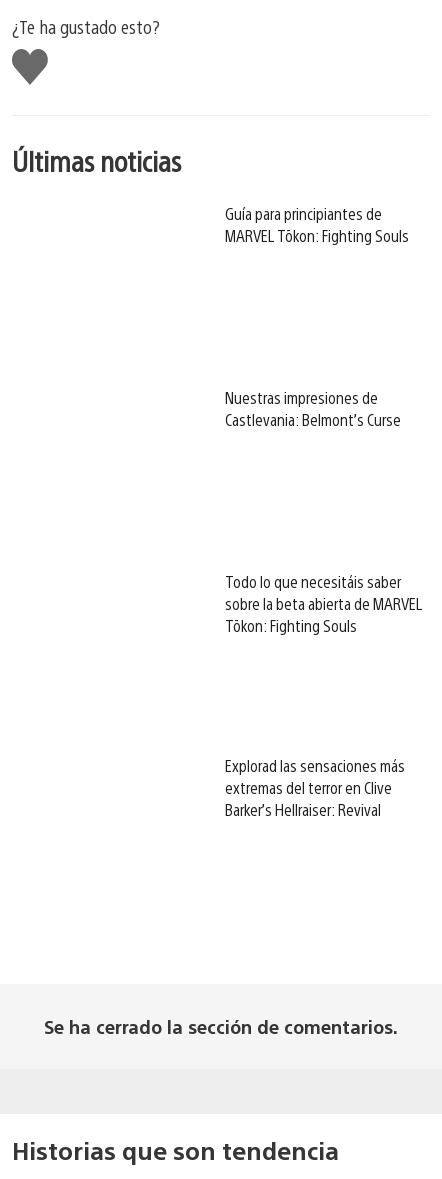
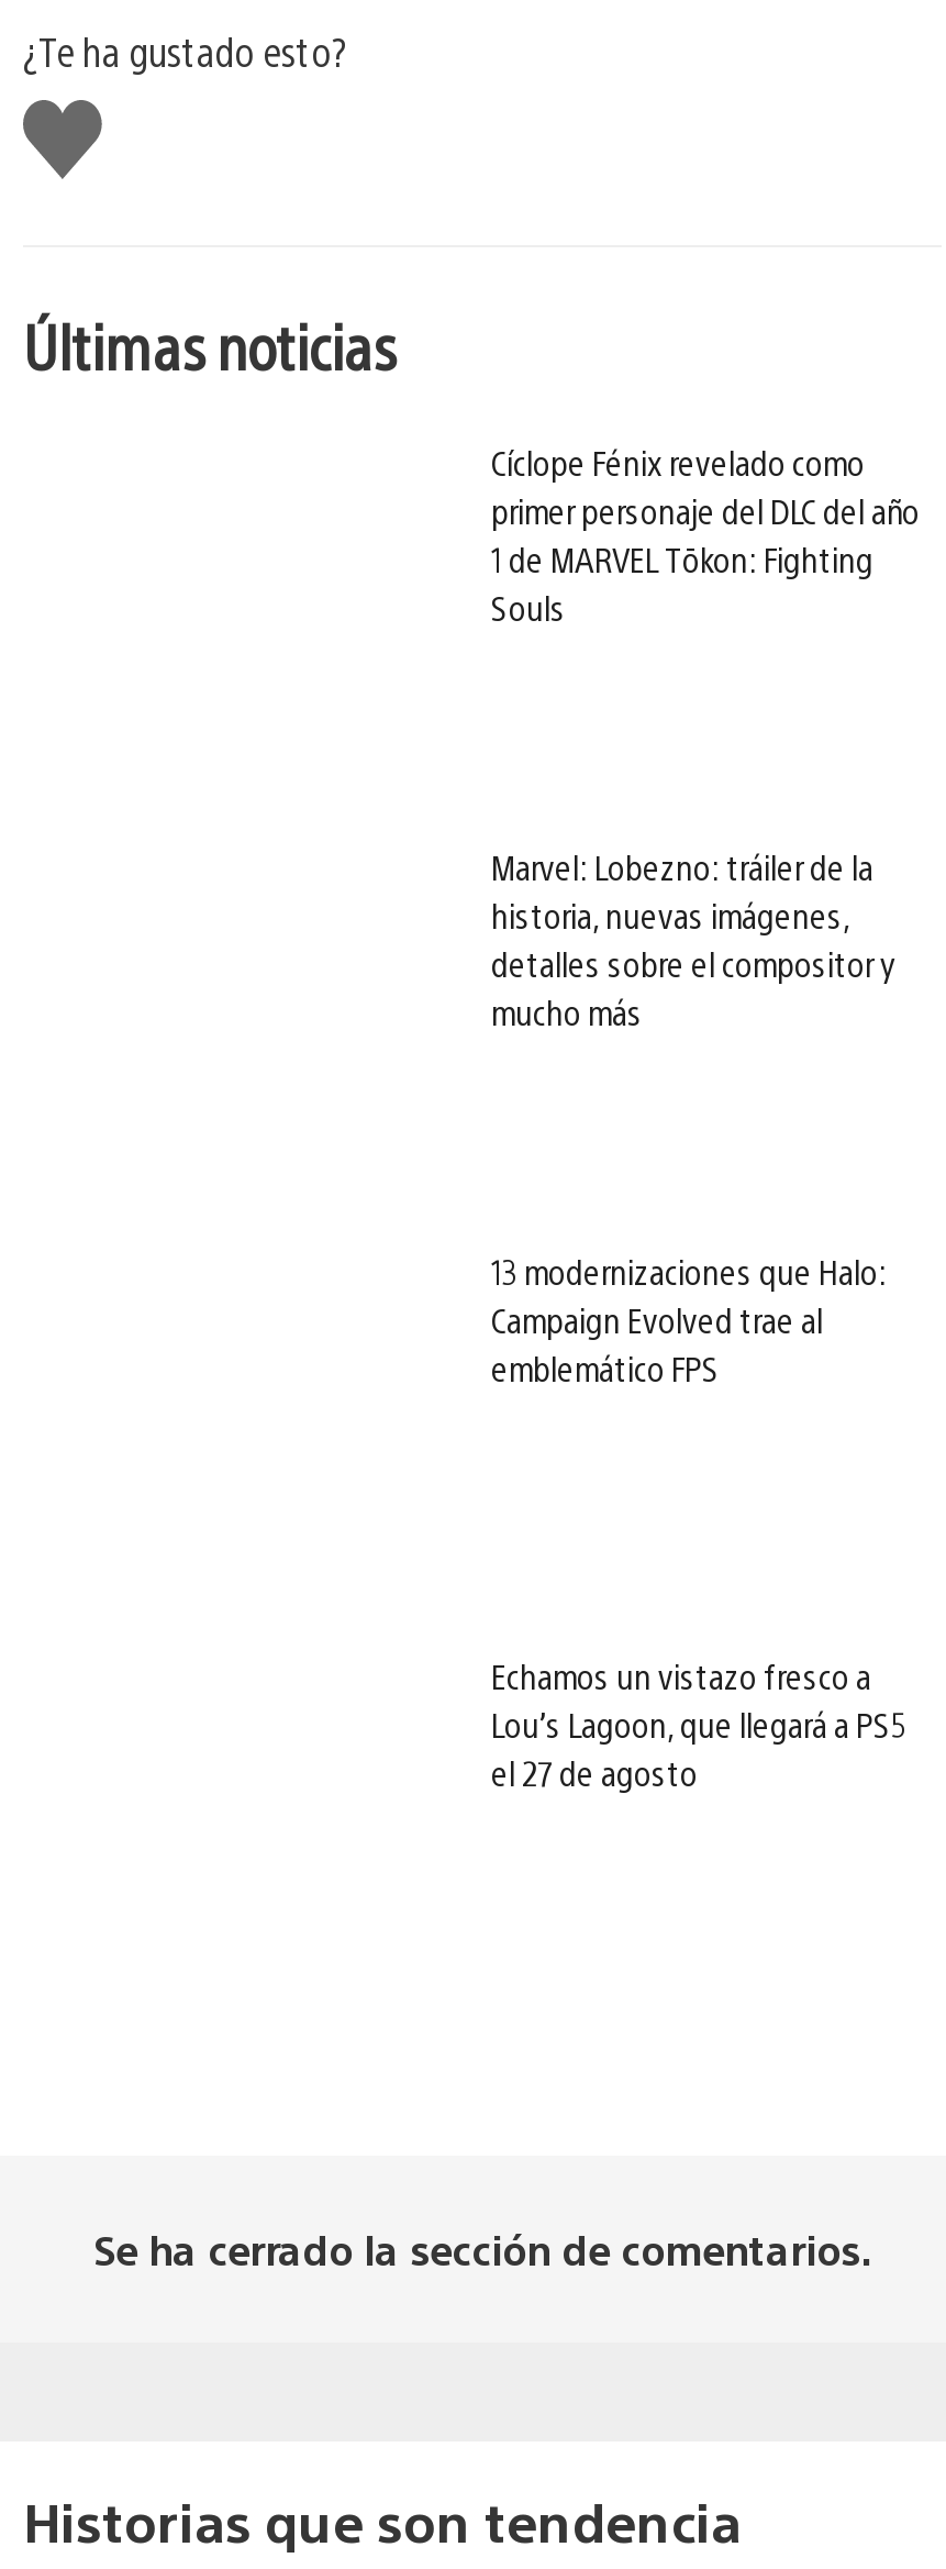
[225,203,409,246] Guía para principiantes de | MARVEL Tōkon: Fighting Souls -> [491,438,920,629] Cíclope Fénix revelado como | primer personaje del DLC del año | 1 de MARVEL Tōkon: Fighting | Souls
[225,387,401,430] Nuestras impresiones de | Castlevania: Belmont’s Curse -> [491,843,895,1034] Marvel: Lobezno: tráiler de la | historia, nuevas imágenes, | detalles sobre el compositor y | mucho más
[225,571,422,636] Todo lo que necesitáis saber | sobre la beta abierta de MARVEL | Tōkon: Fighting Souls -> [491,1247,887,1390] 13 modernizaciones que Halo: | Campaign Evolved trae al | emblemático FPS
[225,755,405,820] Explorad las sensaciones más | extremas del terror en Clive | Barker’s Hellraiser: Revival -> [491,1652,906,1795] Echamos un vistazo fresco a | Lou’s Lagoon, que llegará a PS5 | el 27 de agosto

